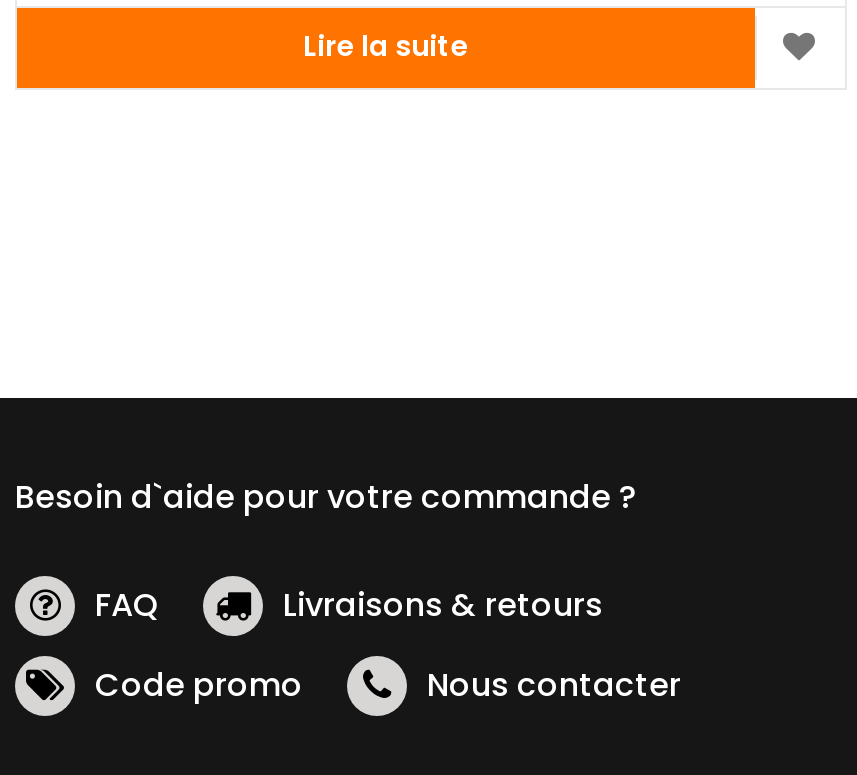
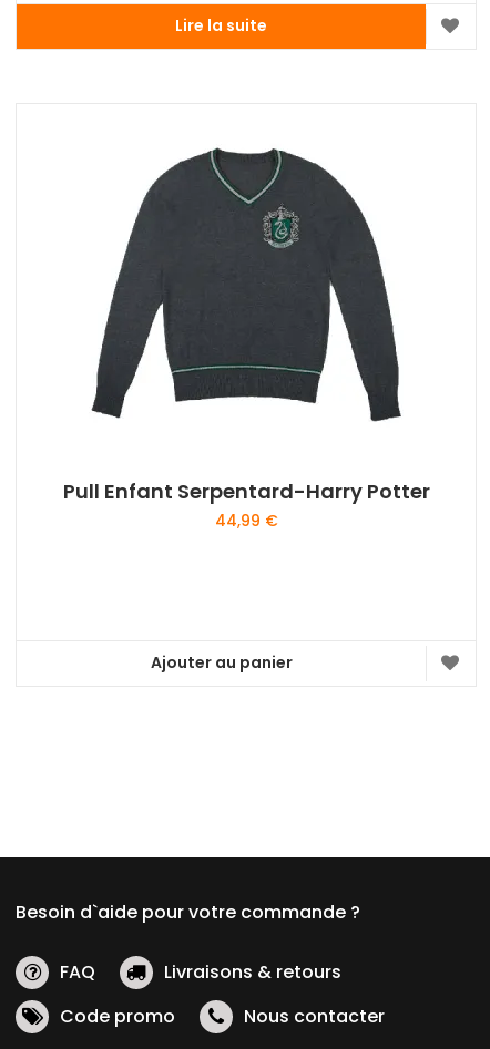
none -> [63,477,430,531] Pull Enfant Serpentard-Harry Potter | 44,99 €
none -> [91,147,402,422] [image]
none -> [150,652,292,674] Ajouter au panier

